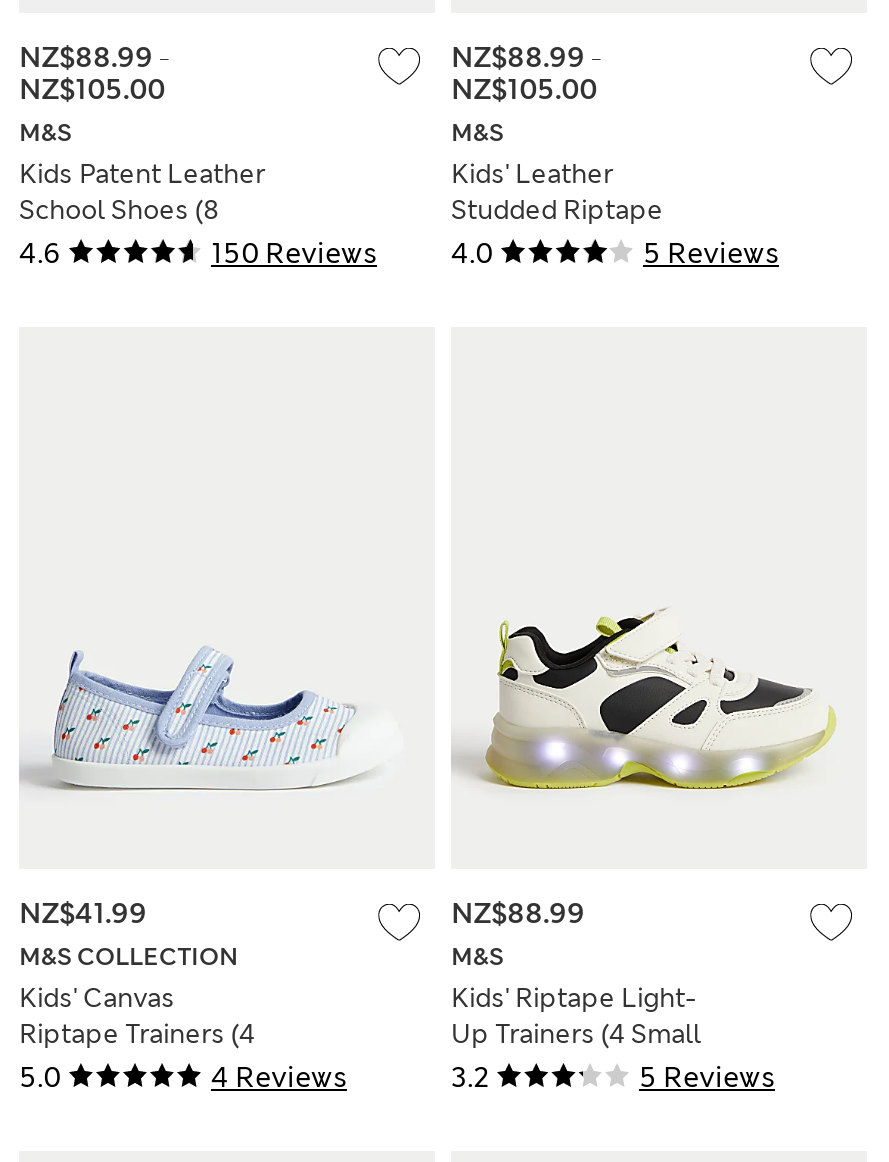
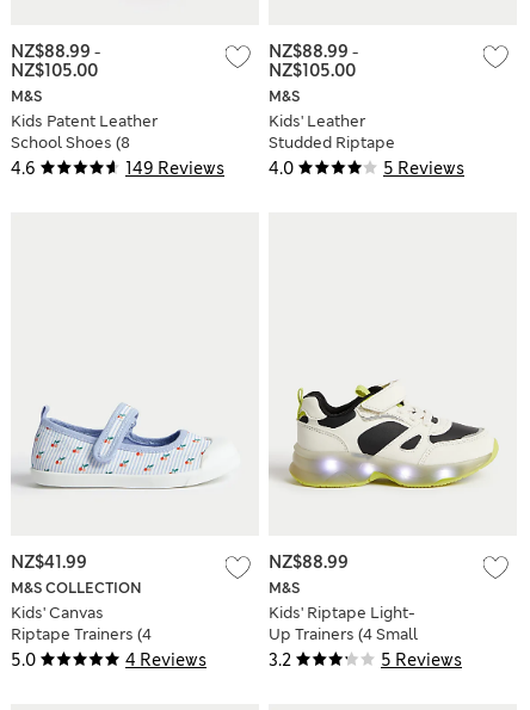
[211,235,377,271] 150 Reviews -> [125,158,224,179] 149 Reviews

